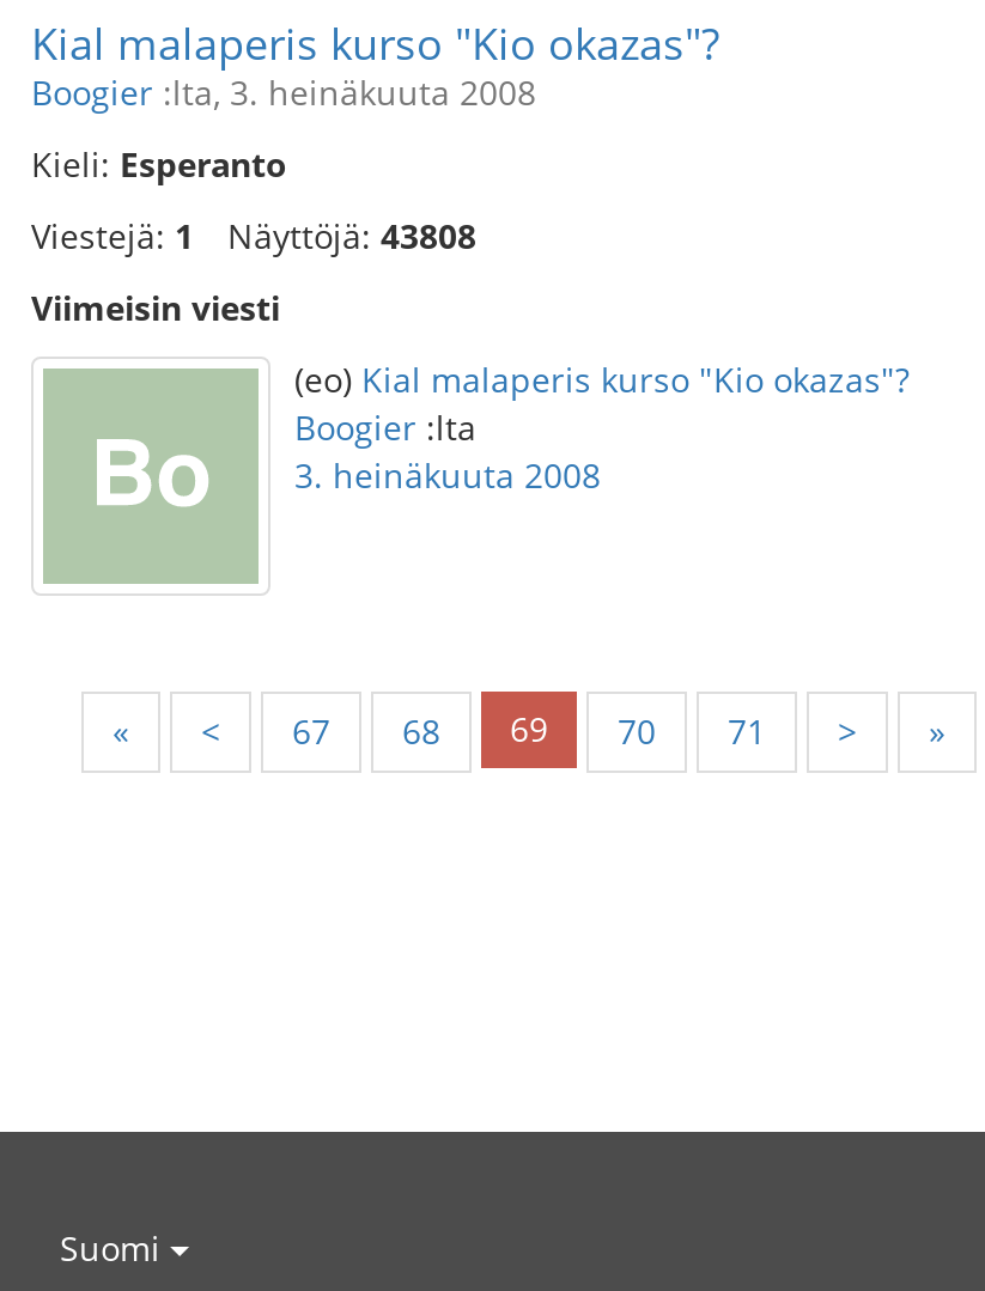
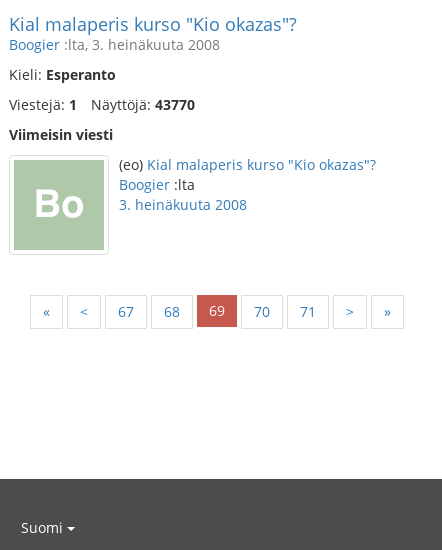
[31,213,476,258] Viestejä: 1 Näyttöjä: 43808 -> [9,95,195,114] Viestejä: 1 Näyttöjä: 43770

